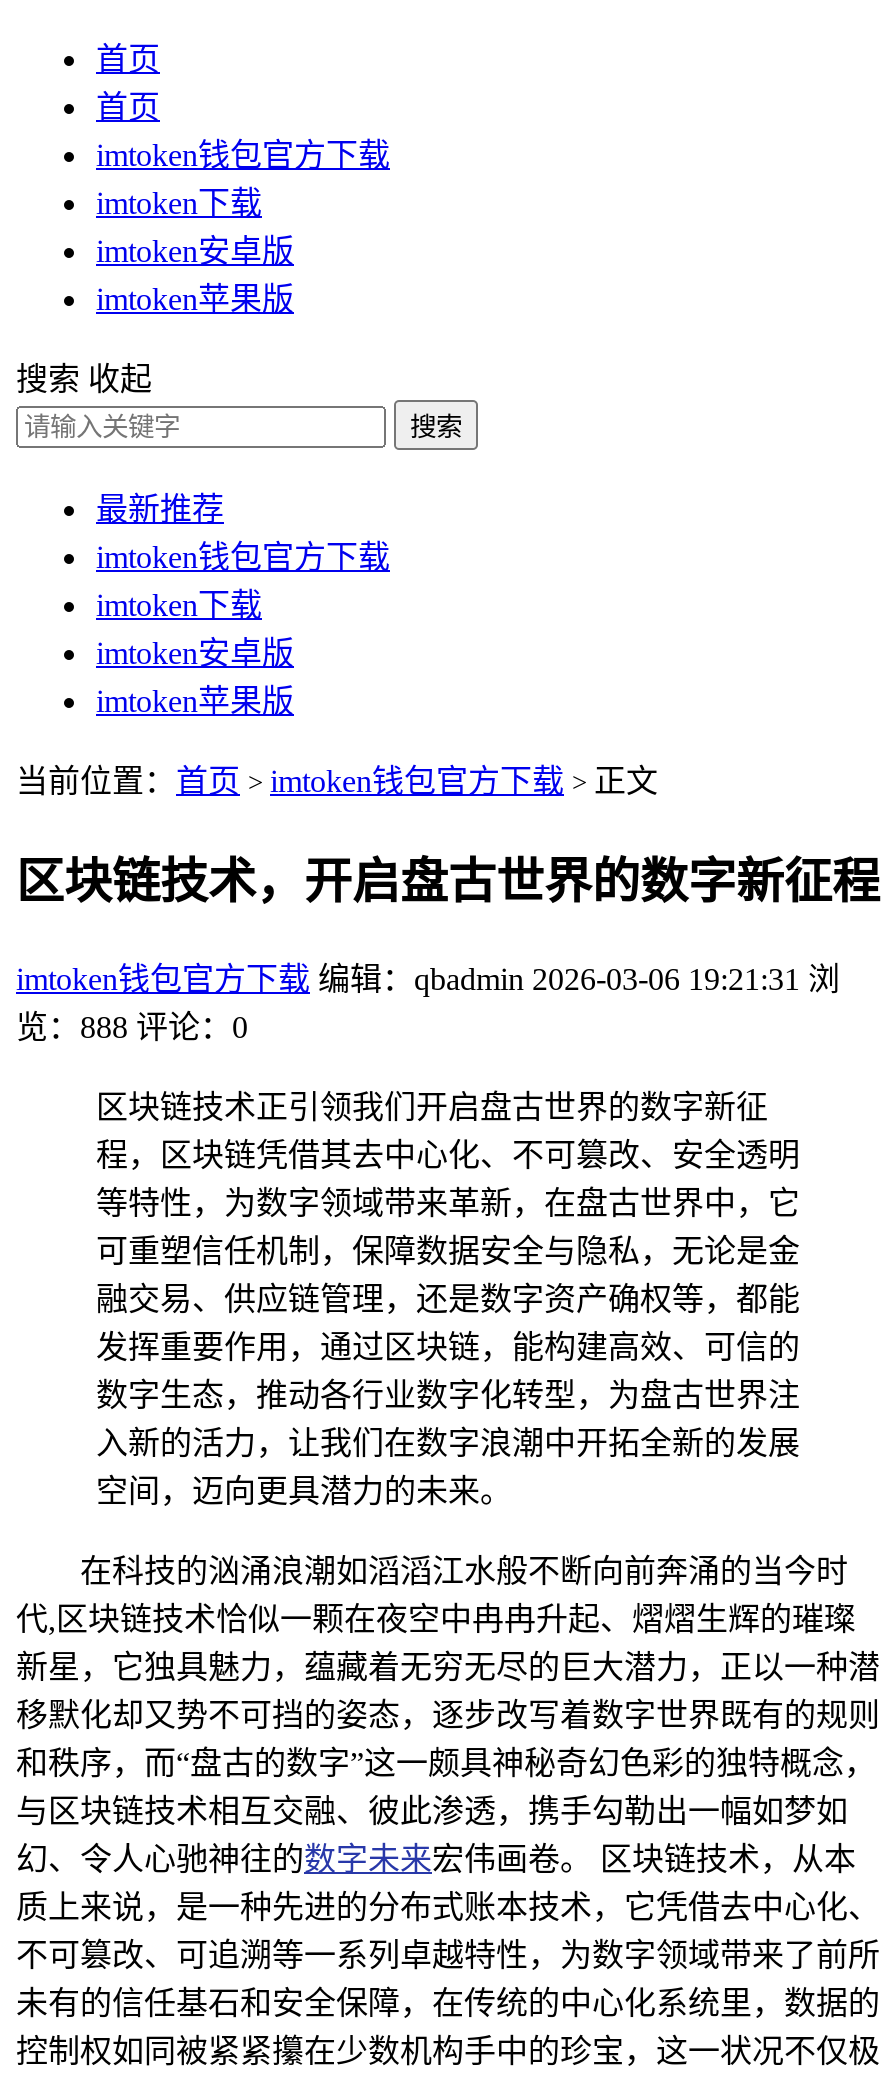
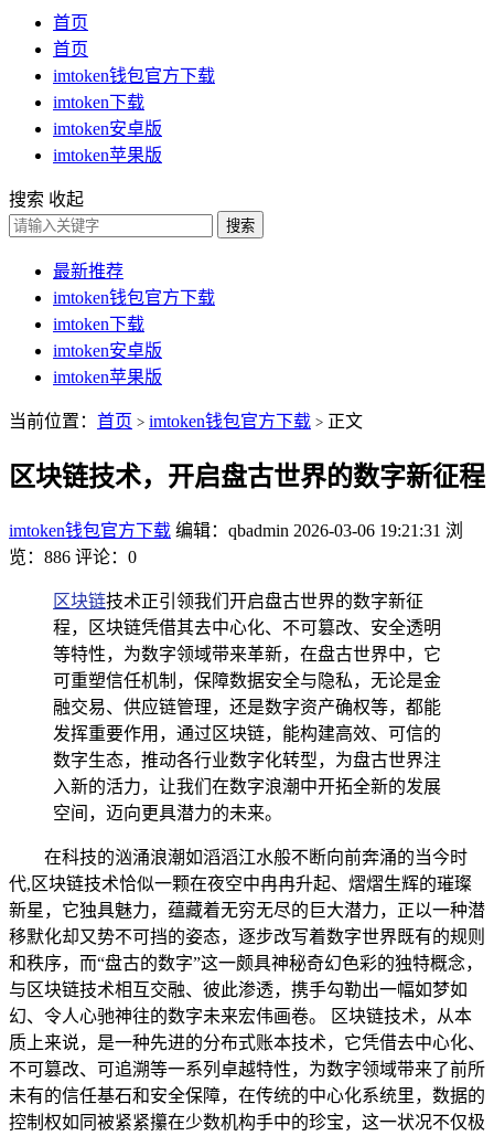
[16,1010,248,1044] 览：888 评论：0 -> [9,547,137,566] 览：886 评论：0

